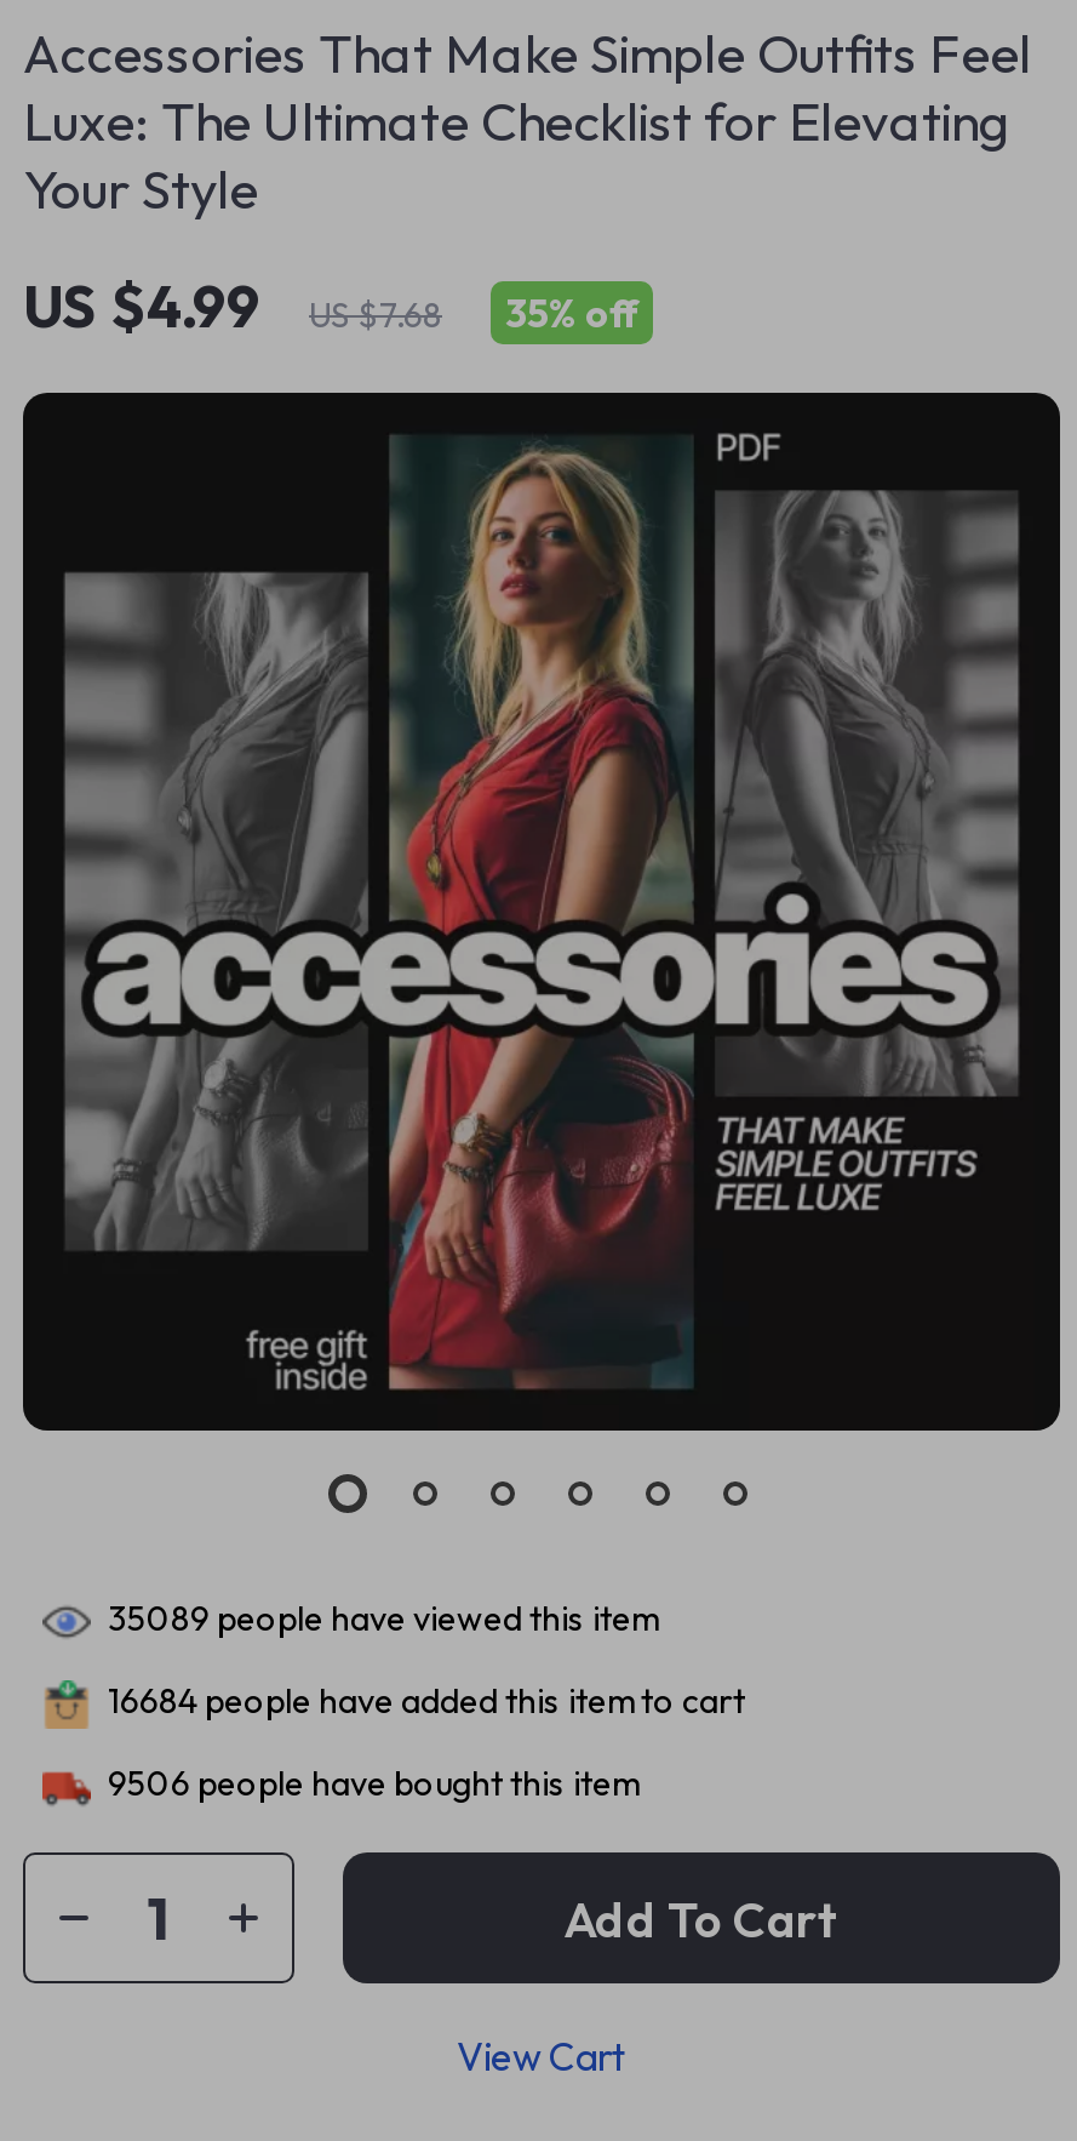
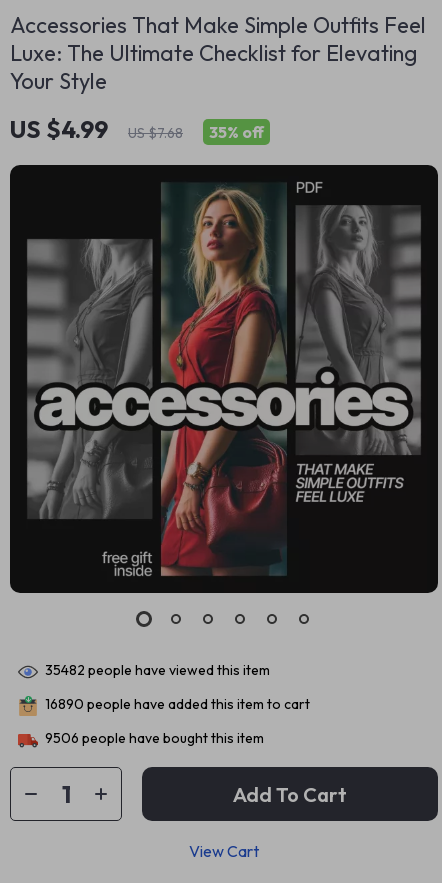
[108,1596,658,1640] 35089 people have viewed this item -> [45,661,270,679] 35482 people have viewed this item
[108,1679,745,1722] 16684 people have added this item to cart -> [45,695,310,713] 16890 people have added this item to cart

